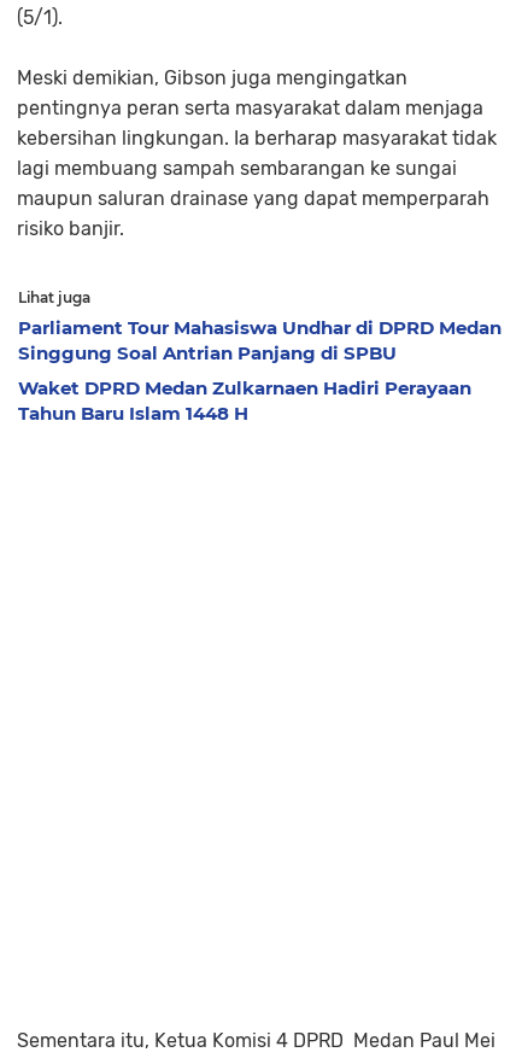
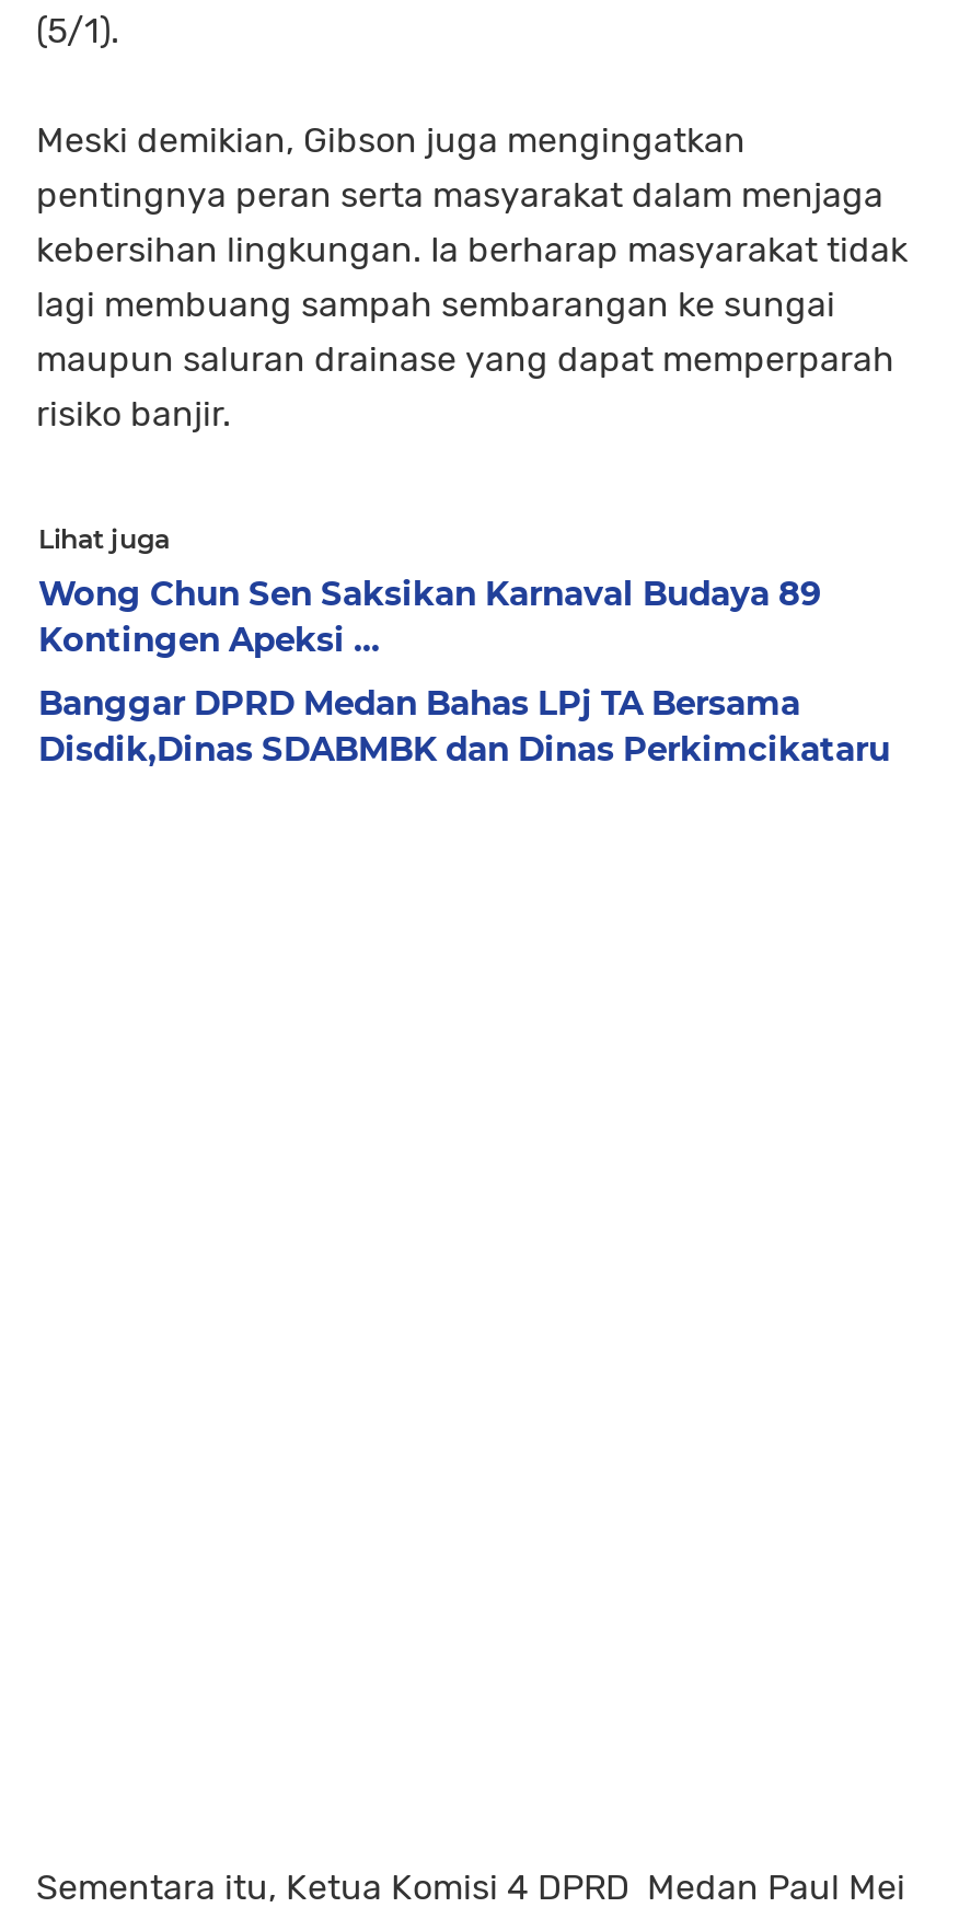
[18,316,502,364] Parliament Tour Mahasiswa Undhar di DPRD Medan | Singgung Soal Antrian Panjang di SPBU -> [38,573,822,660] Wong Chun Sen Saksikan Karnaval Budaya 89 | Kontingen Apeksi ...
[18,376,471,425] Waket DPRD Medan Zulkarnaen Hadiri Perayaan | Tahun Baru Islam 1448 H -> [38,682,890,770] Banggar DPRD Medan Bahas LPj TA Bersama | Disdik,Dinas SDABMBK dan Dinas Perkimcikataru

